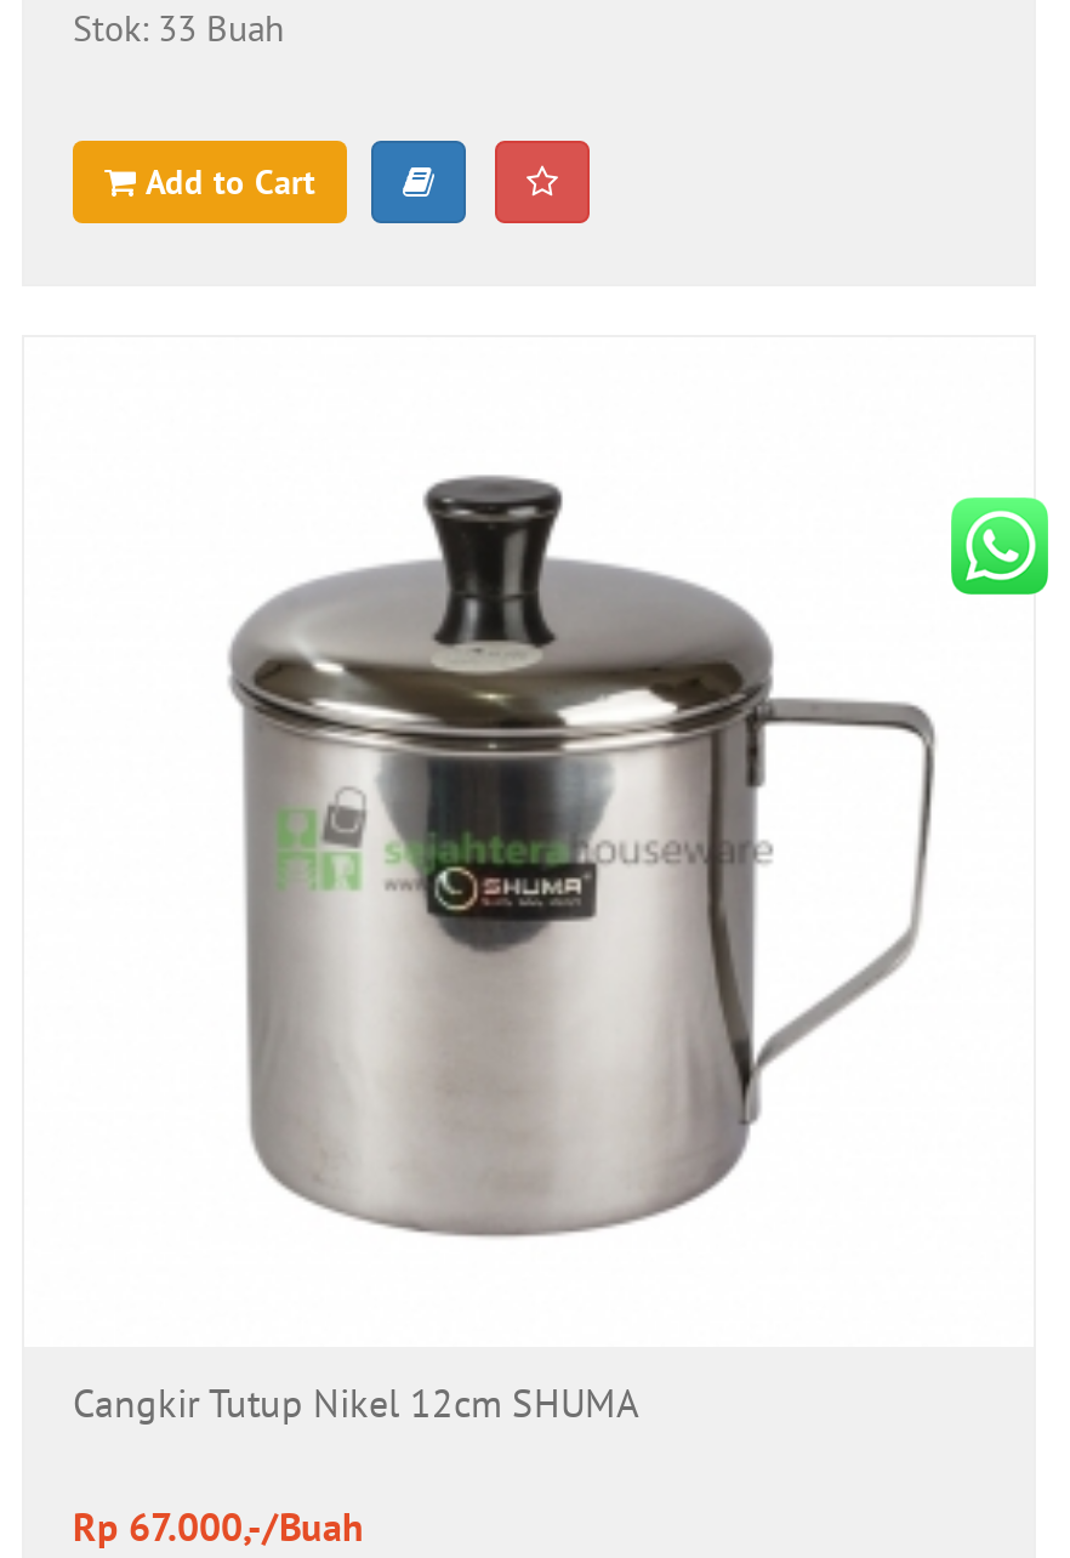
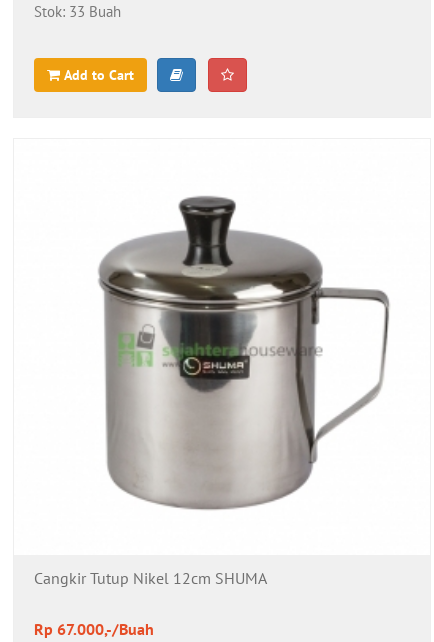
[949,495,1051,597] [image] -> none

